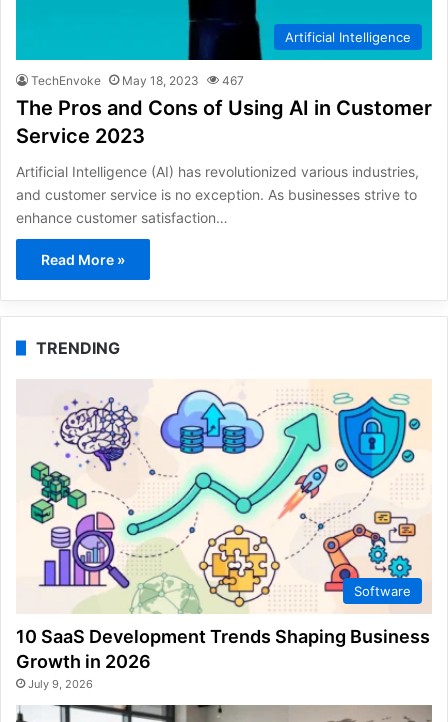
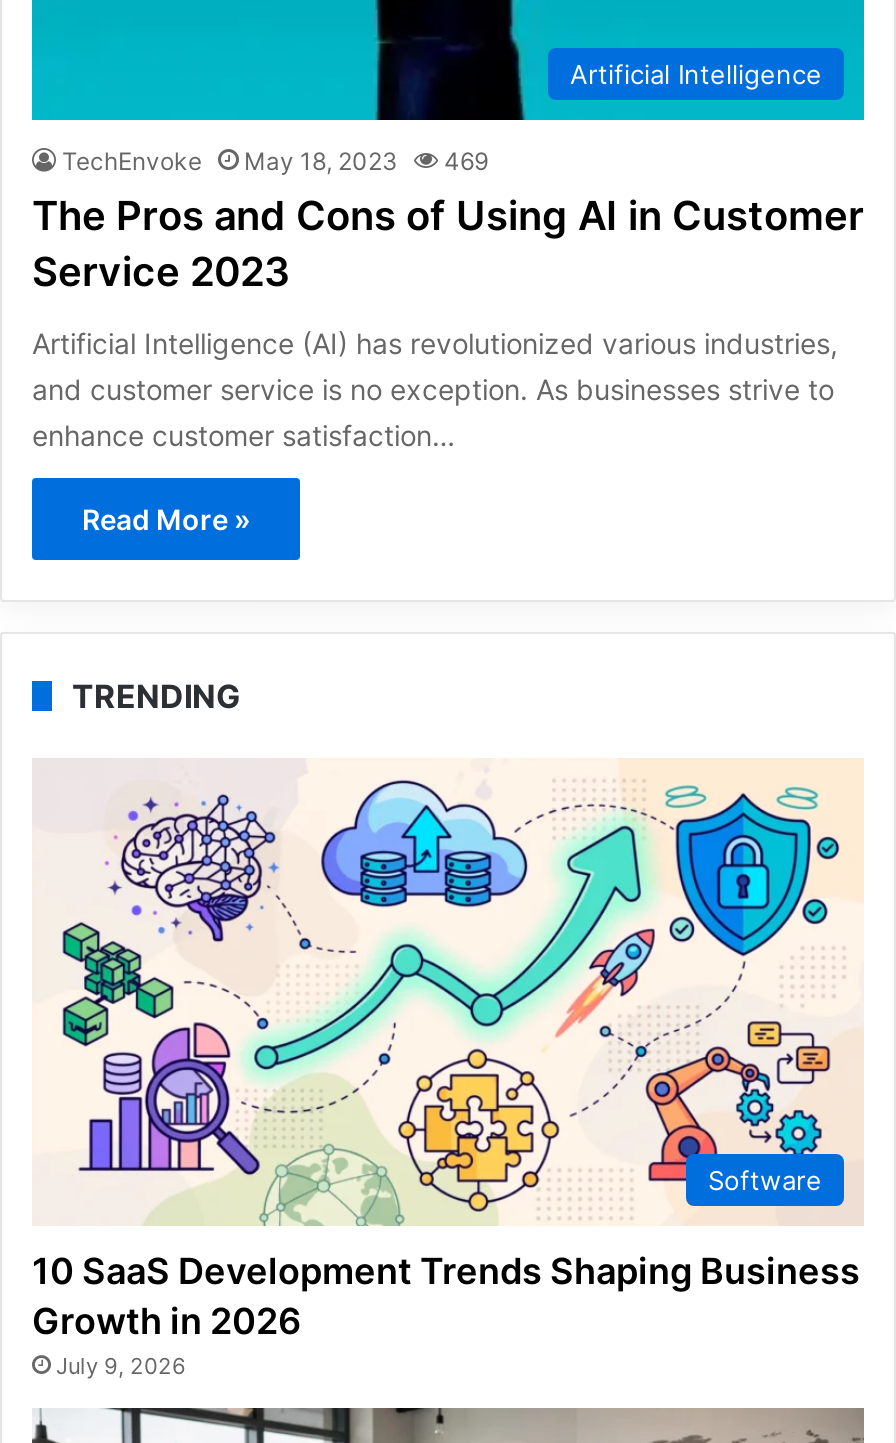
[31,73,244,88] TechEnvoke May 18, 2023 467 -> [62,146,488,176] TechEnvoke May 18, 2023 469

